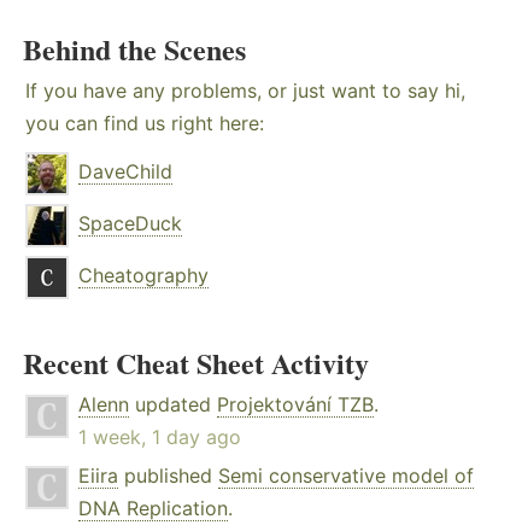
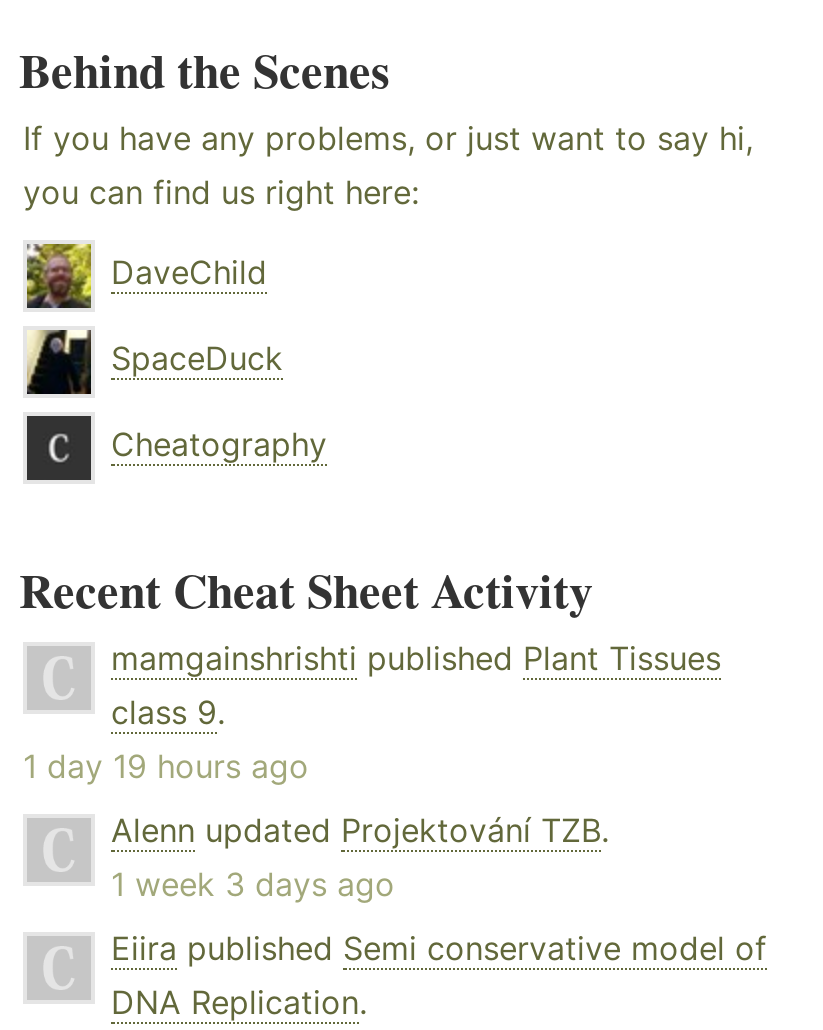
none -> [23,638,721,786] mamgainshrishti published Plant Tissues | class 9. | 1 day 19 hours ago
[78,425,241,449] 1 week, 1 day ago -> [111,864,395,904] 1 week 3 days ago

